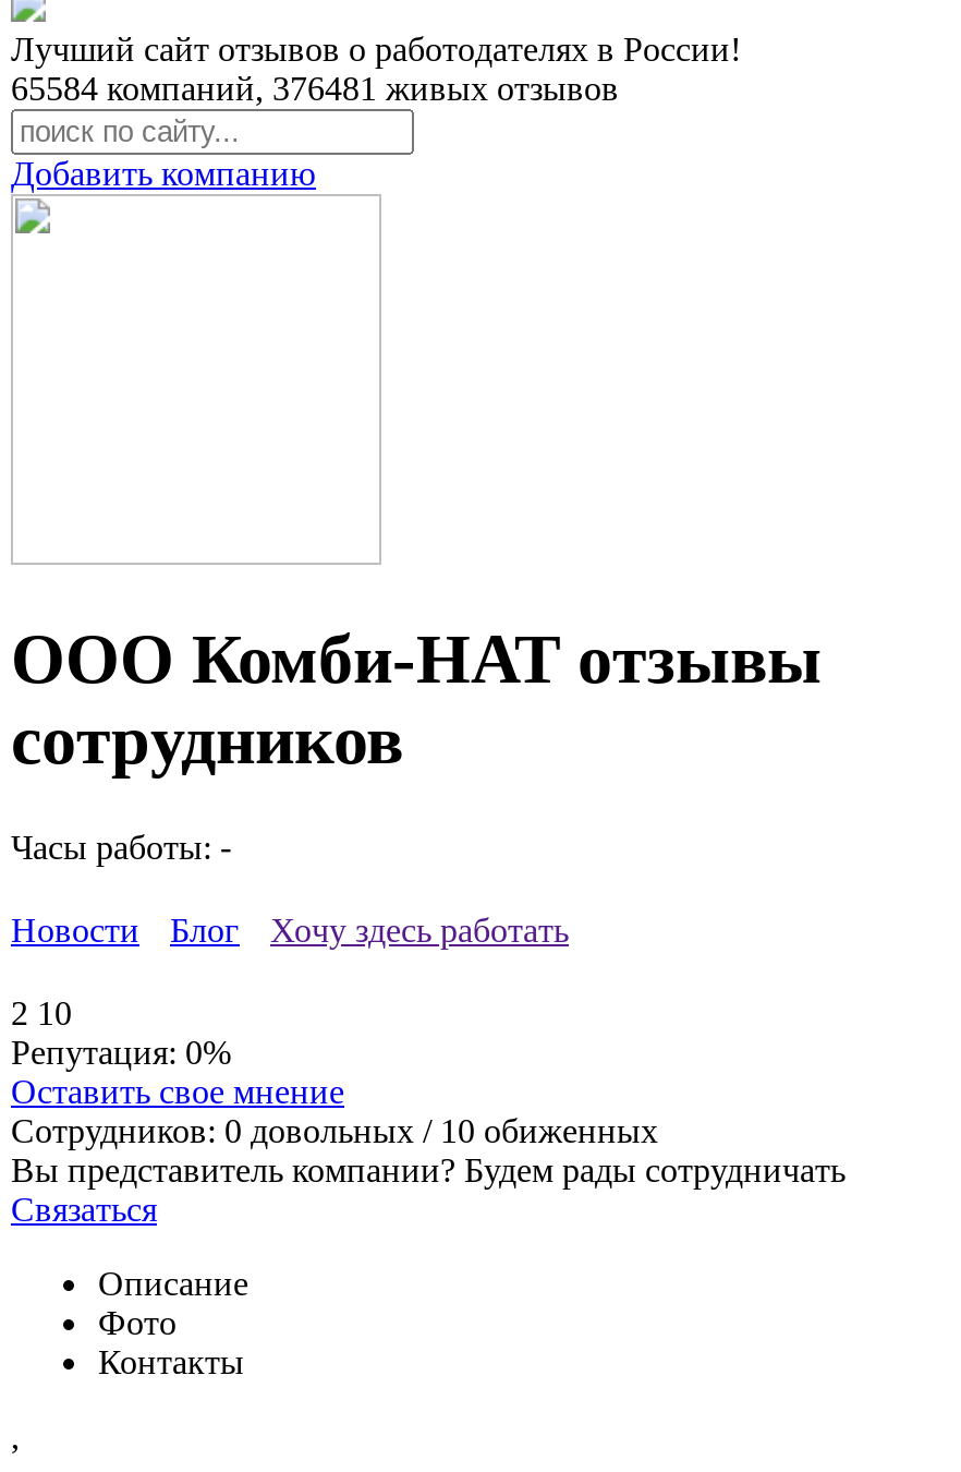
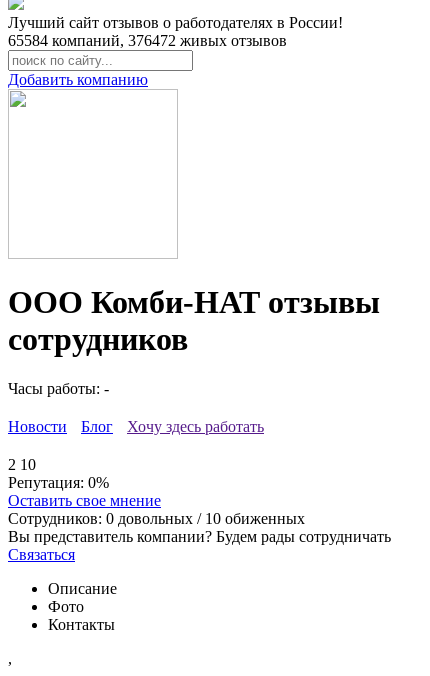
[11,70,619,107] 65584 компаний, 376481живых отзывов -> [8,32,287,49] 65584 компаний, 376472живых отзывов

